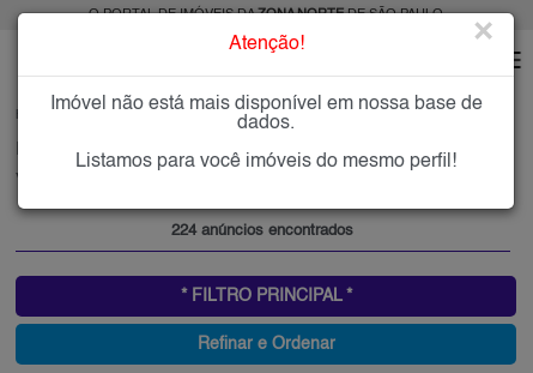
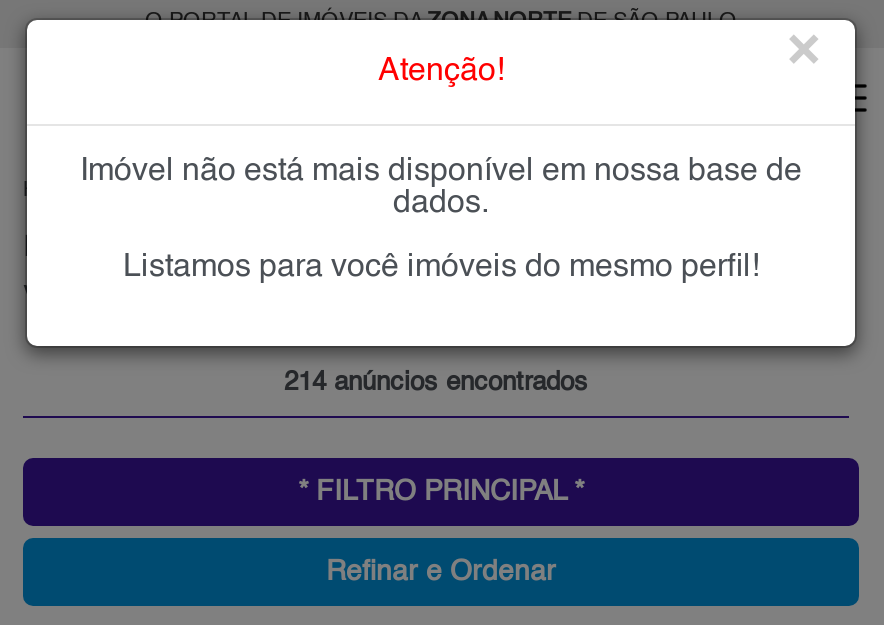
[172,223,354,239] 224 anúncios encontrados -> [284,370,588,396] 214 anúncios encontrados

